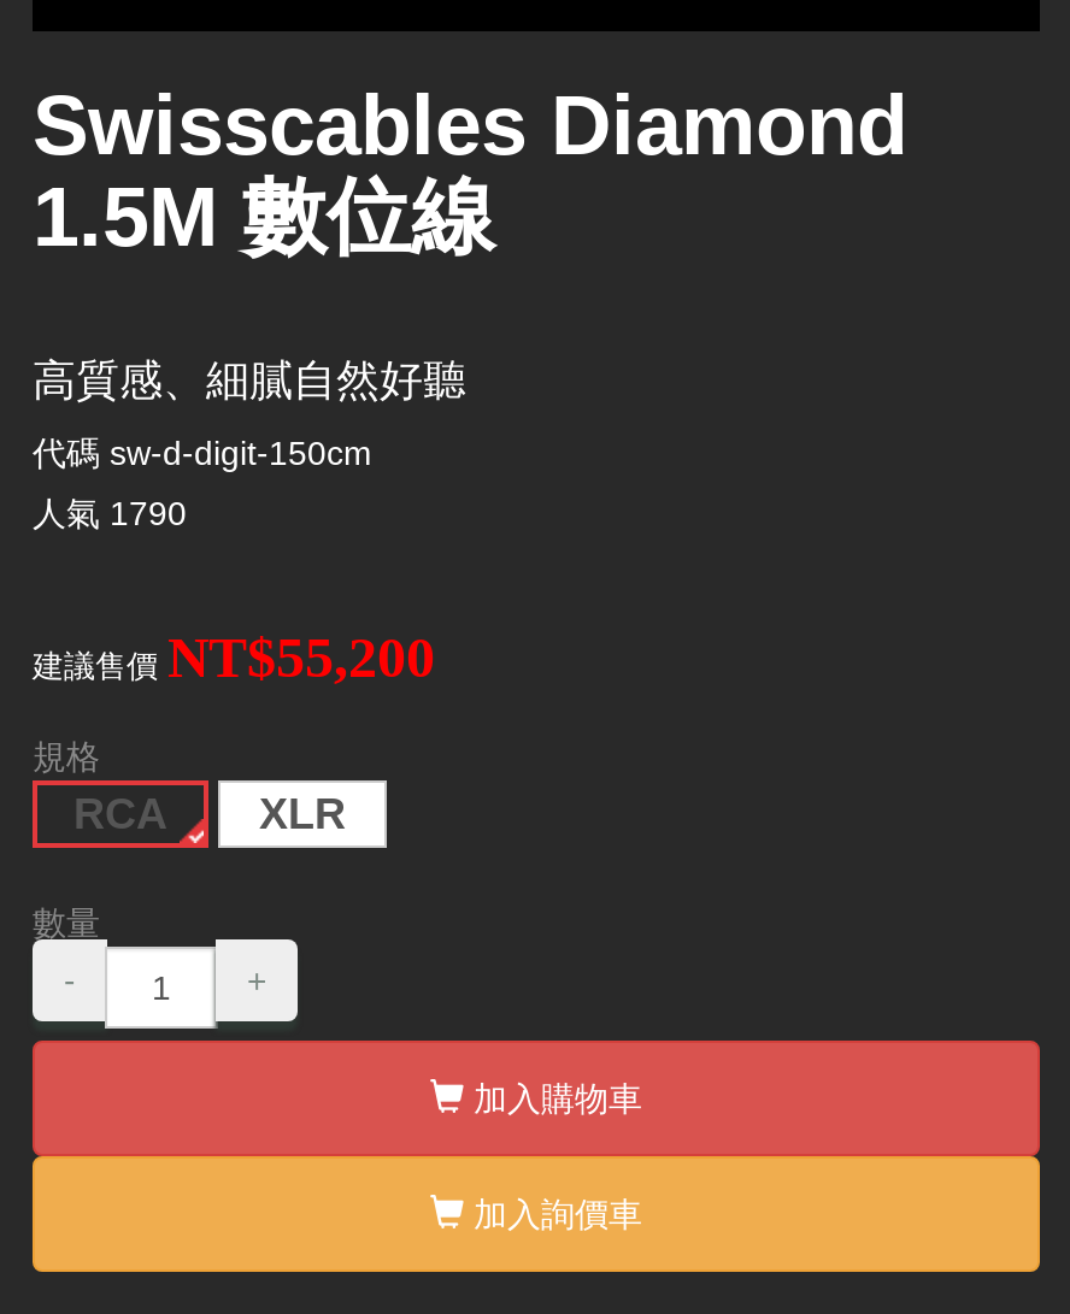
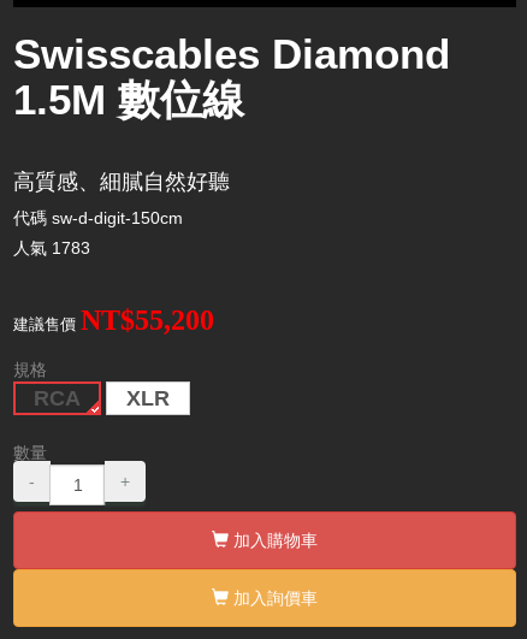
[33,495,187,533] 人氣1790 -> [13,239,90,258] 人氣1783

